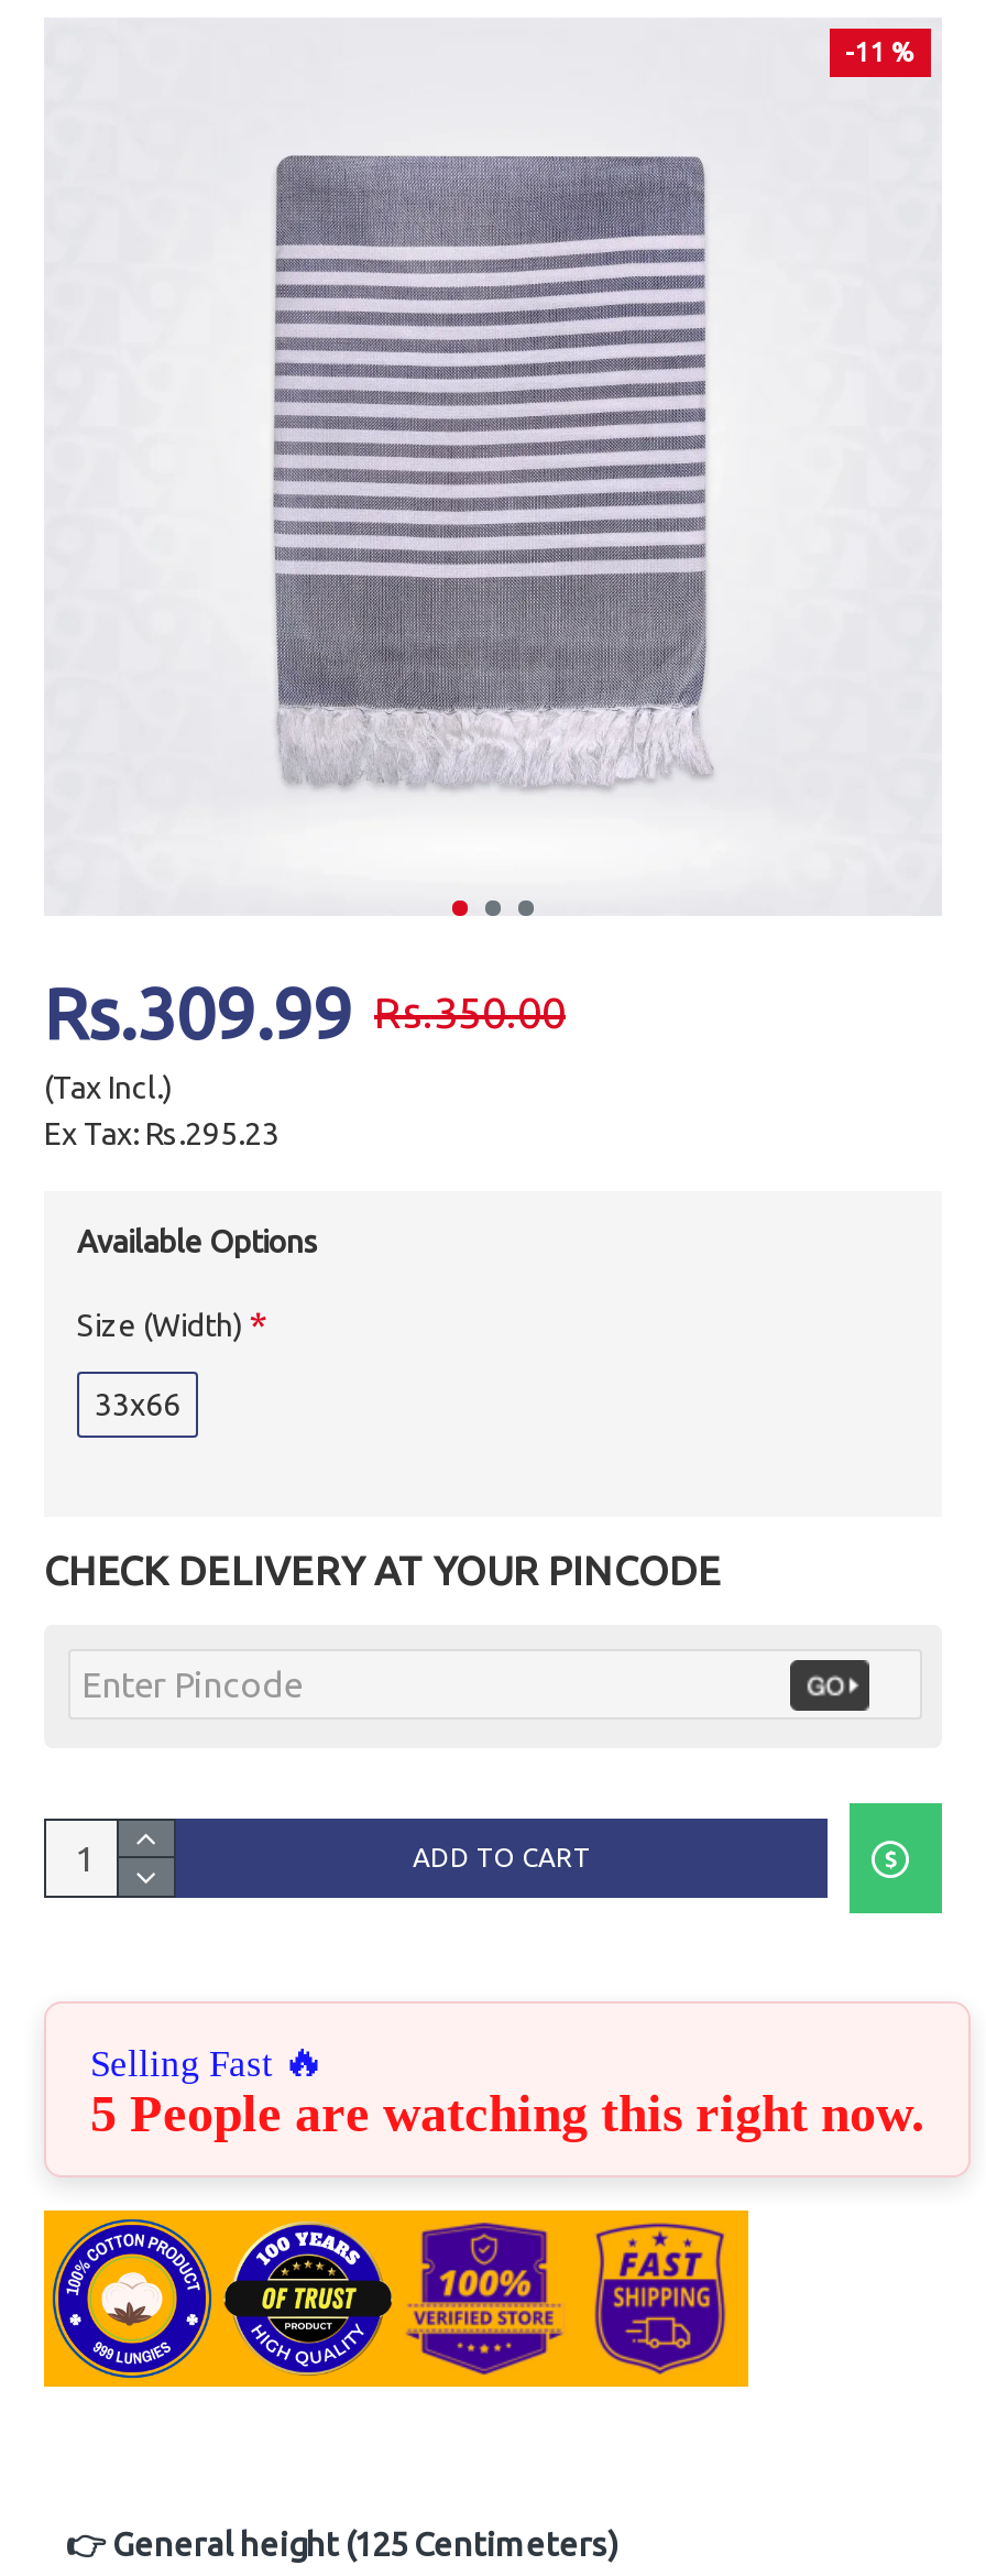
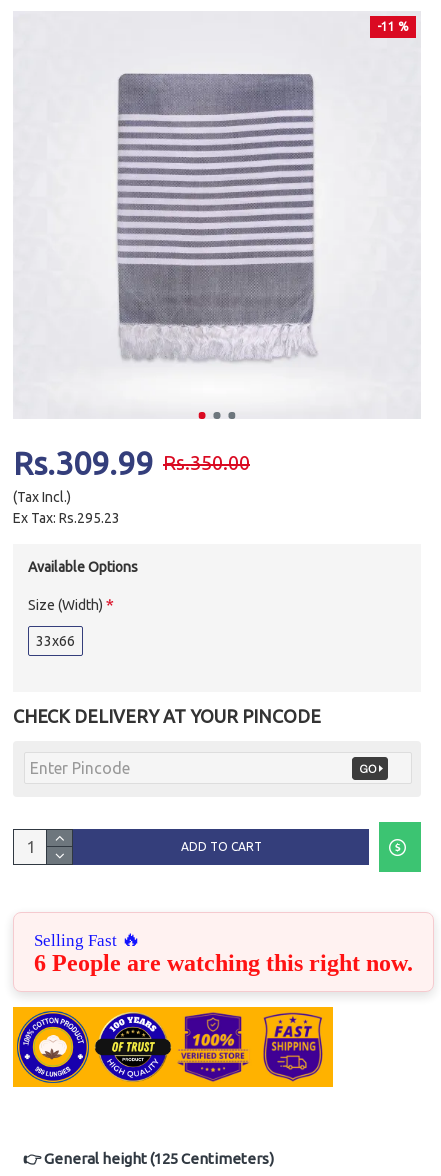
[90,2085,924,2142] 5 People are watching this right now. -> [34,950,413,976] 6 People are watching this right now.

